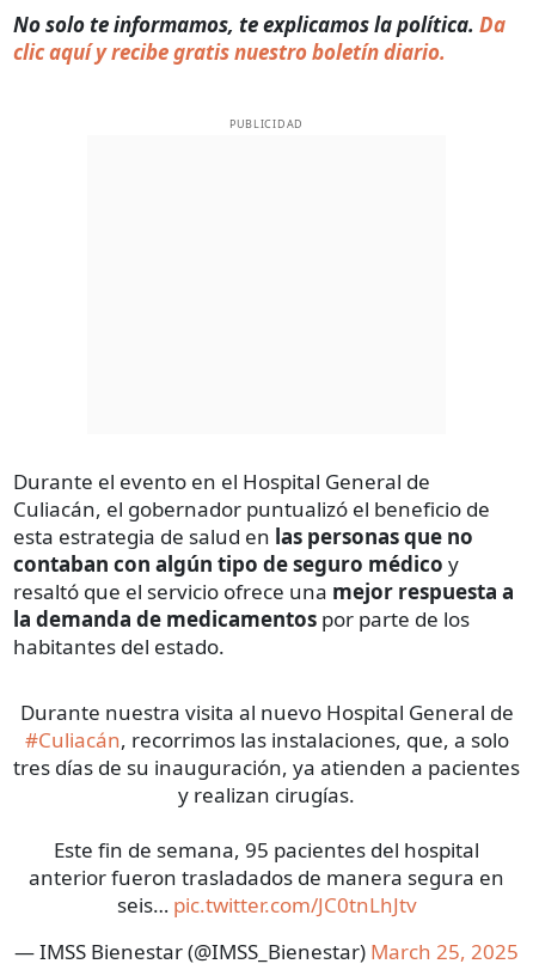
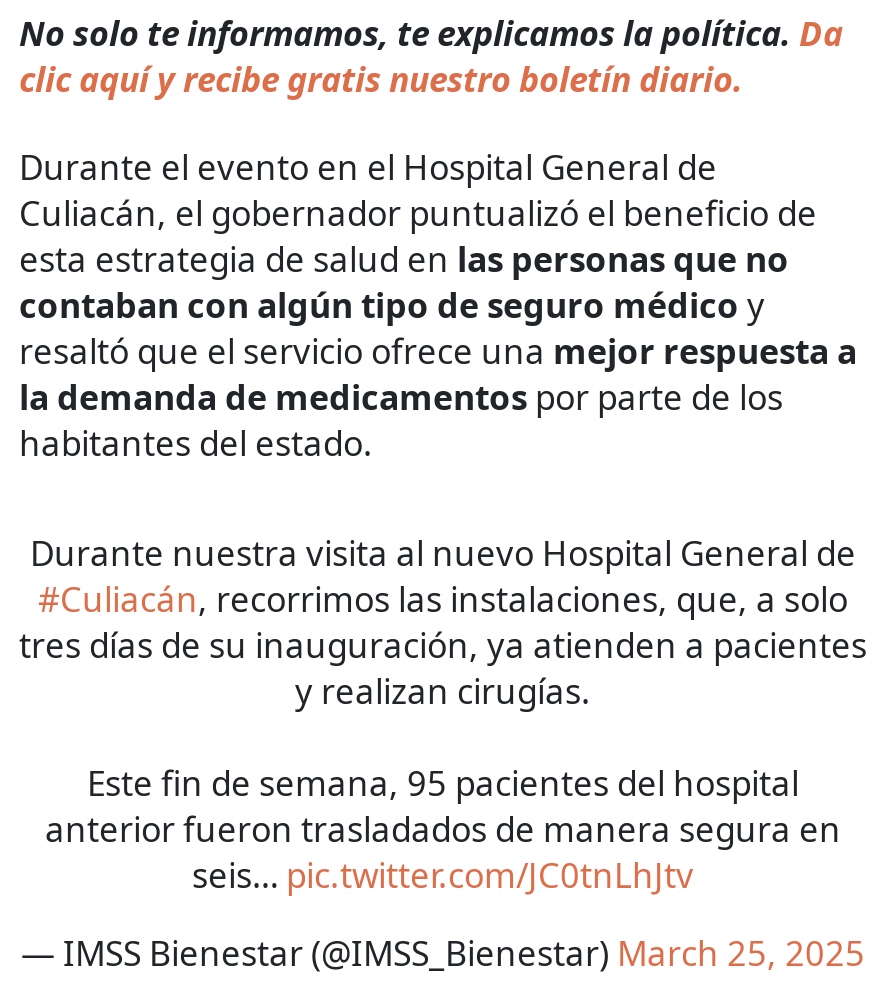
[229,116,304,132] PUBLICIDAD -> none

